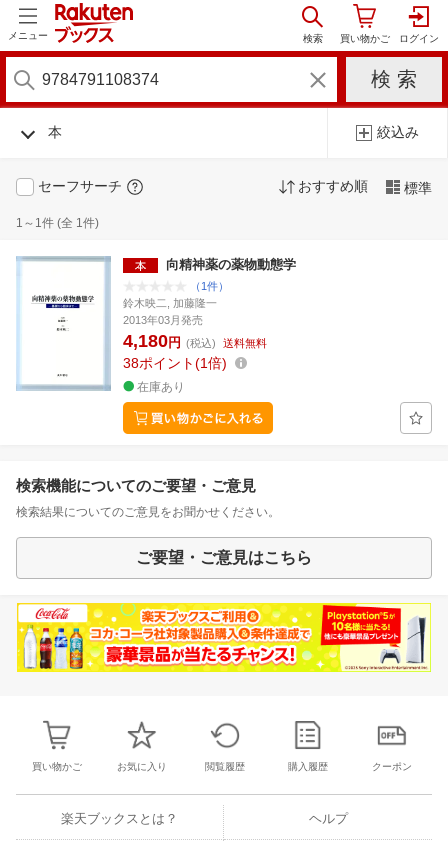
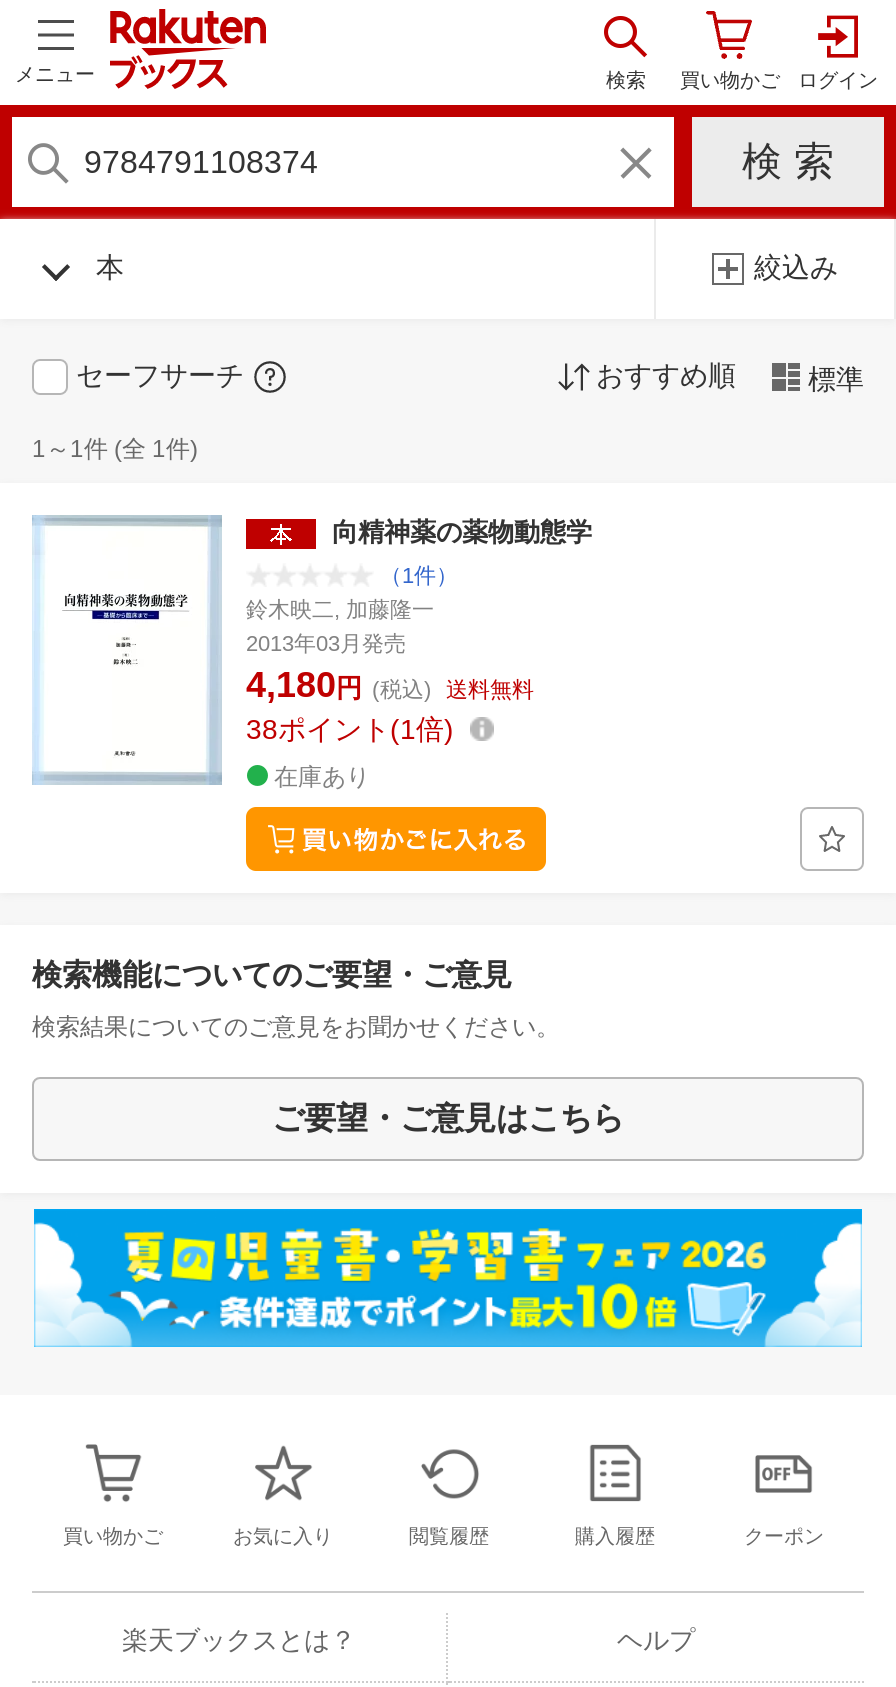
[16,602,432,673] [image] -> [32,1207,864,1349] [image]

